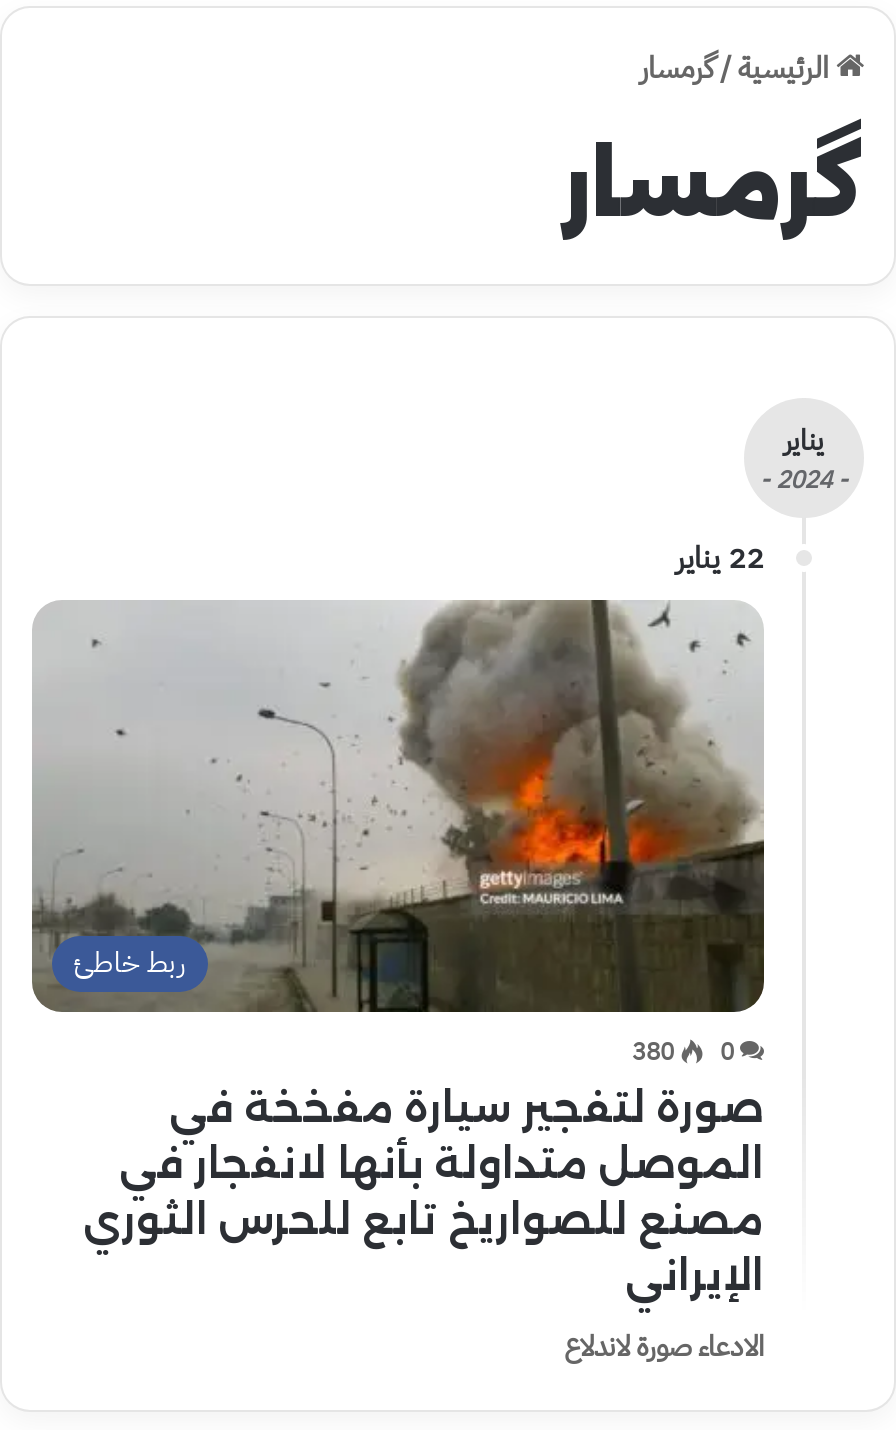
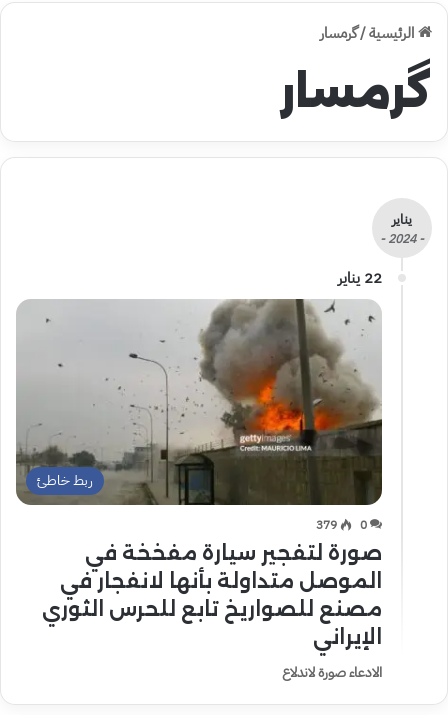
[632,1035,734,1071] 380 0 -> [316,516,367,534] 379 0

